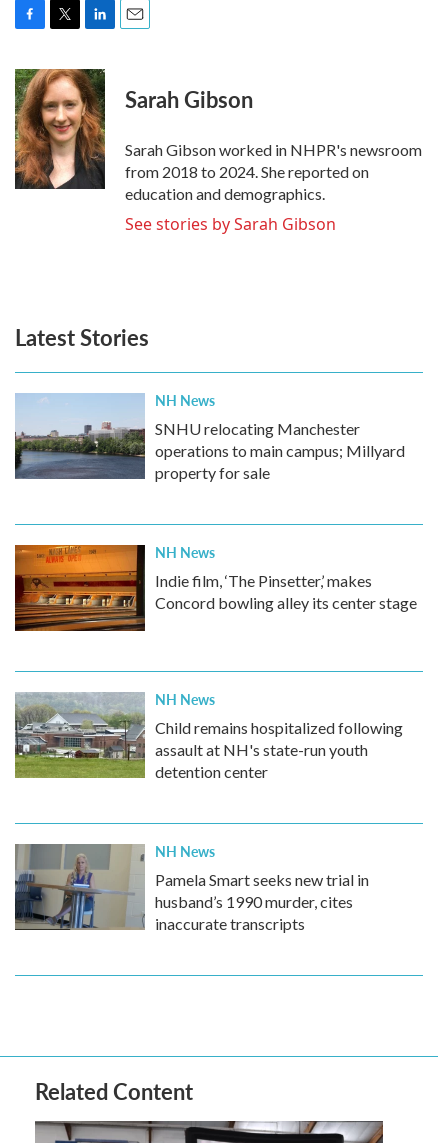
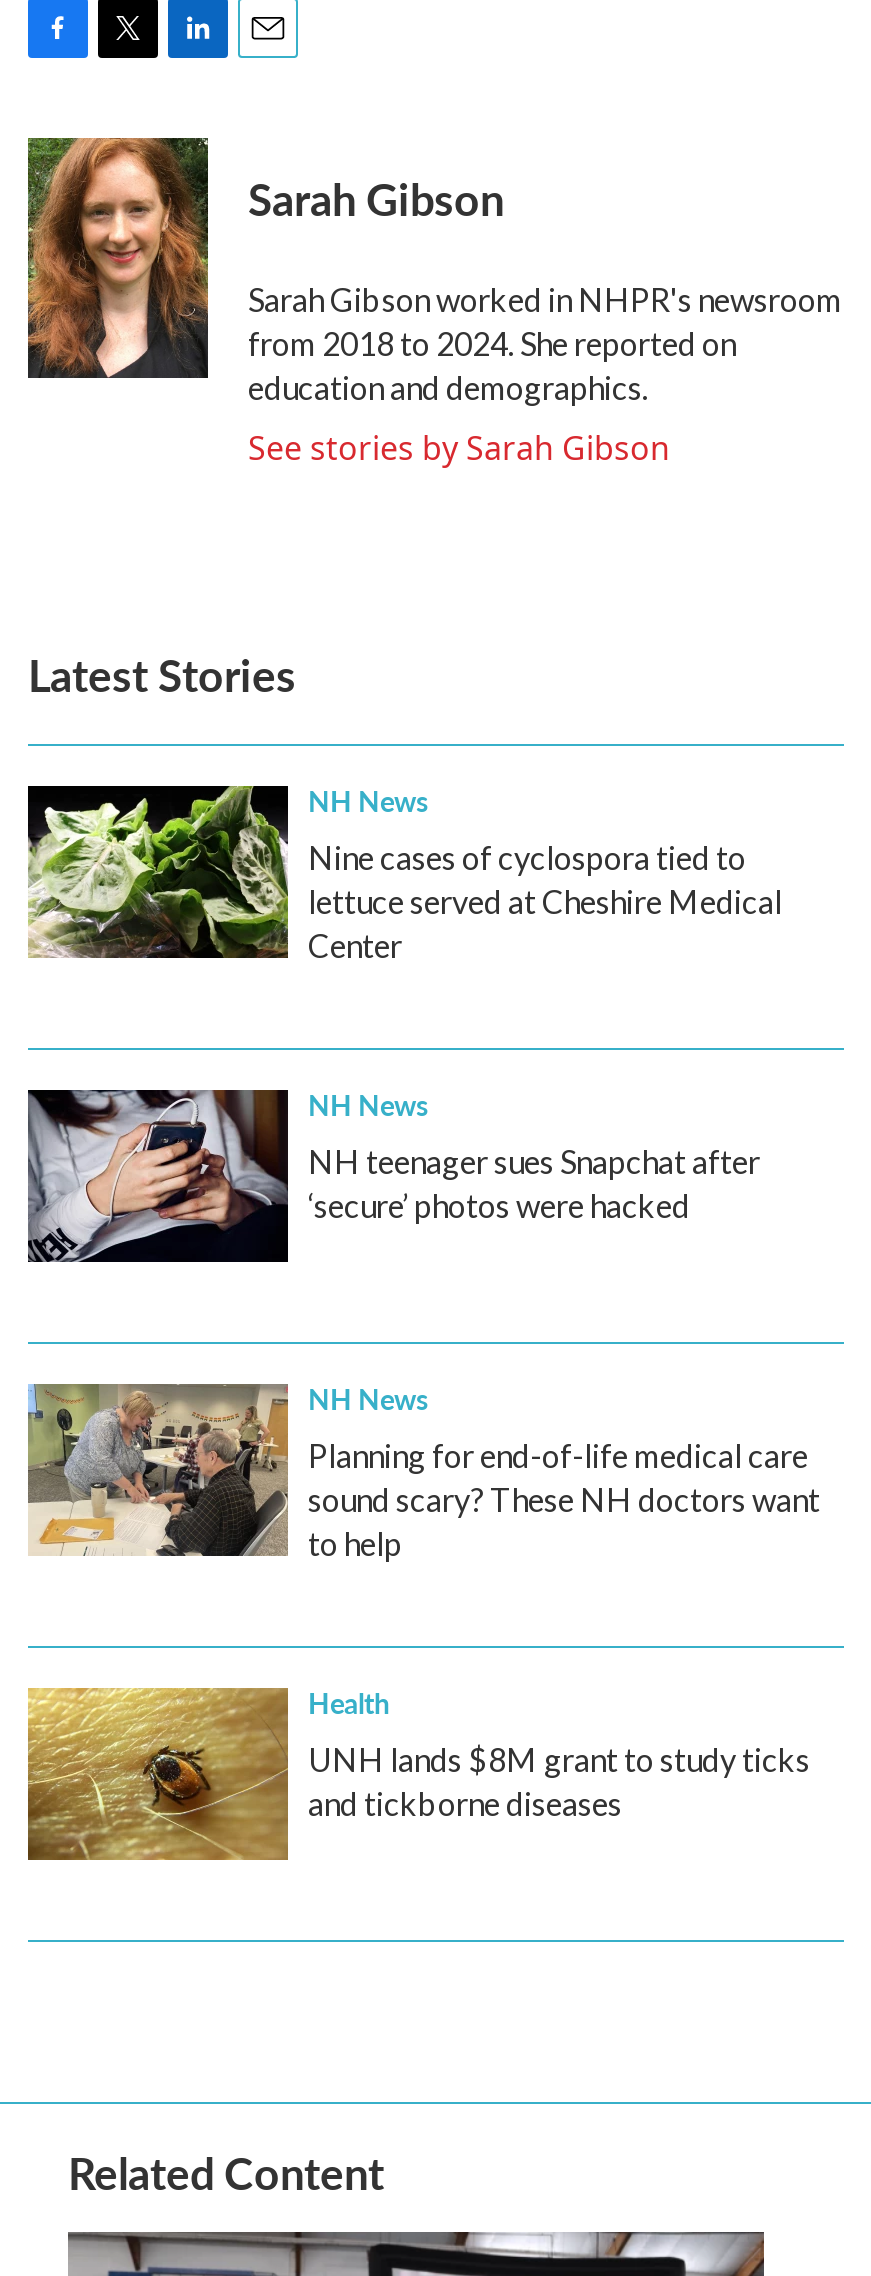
[14,393,405,482] [image] | SNHU relocating Manchester | operations to main campus; Millyard | property for sale -> [26,784,782,964] [image] | Nine cases of cyclospora tied to | lettuce served at Cheshire Medical | Center
[14,544,417,632] [image] | Indie film, ‘The Pinsetter,’ makes | Concord bowling alley its center stage -> [26,1088,760,1264] [image] | NH teenager sues Snapchat after | ‘secure’ photos were hacked
[15,693,403,781] [image] | Child remains hospitalized following | assault at NH's state-run youth | detention center -> [28,1384,820,1562] [image] | Planning for end-of-life medical care | sound scary? These NH doctors want | to help
[14,841,369,933] [image] | NH News | Pamela Smart seeks new trial in | husband’s 1990 murder, cites | inaccurate transcripts -> [26,1682,810,1862] [image] | Health | UNH lands $8M grant to study ticks | and tickborne diseases

